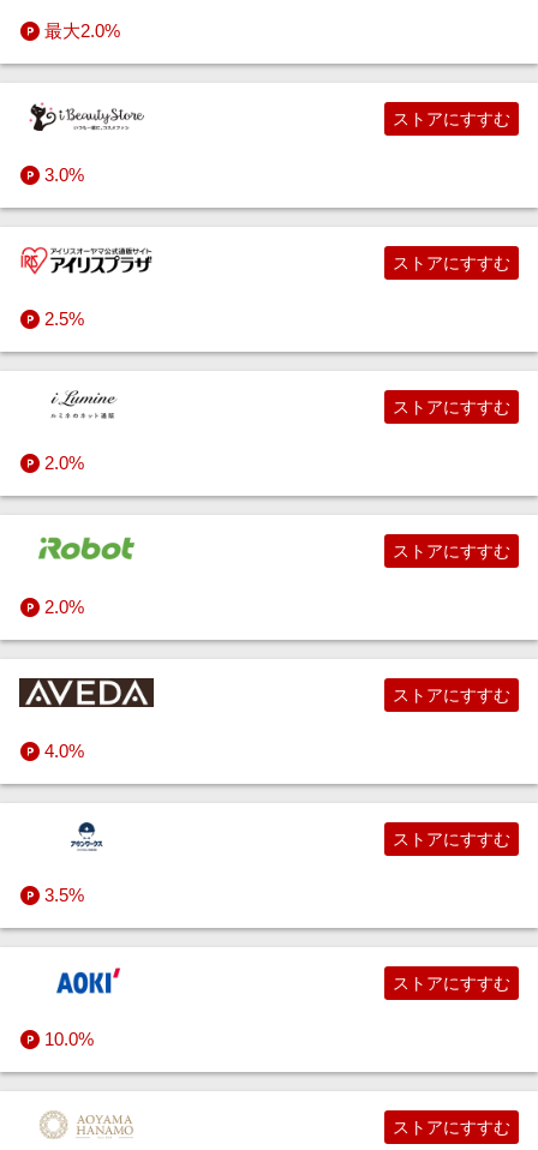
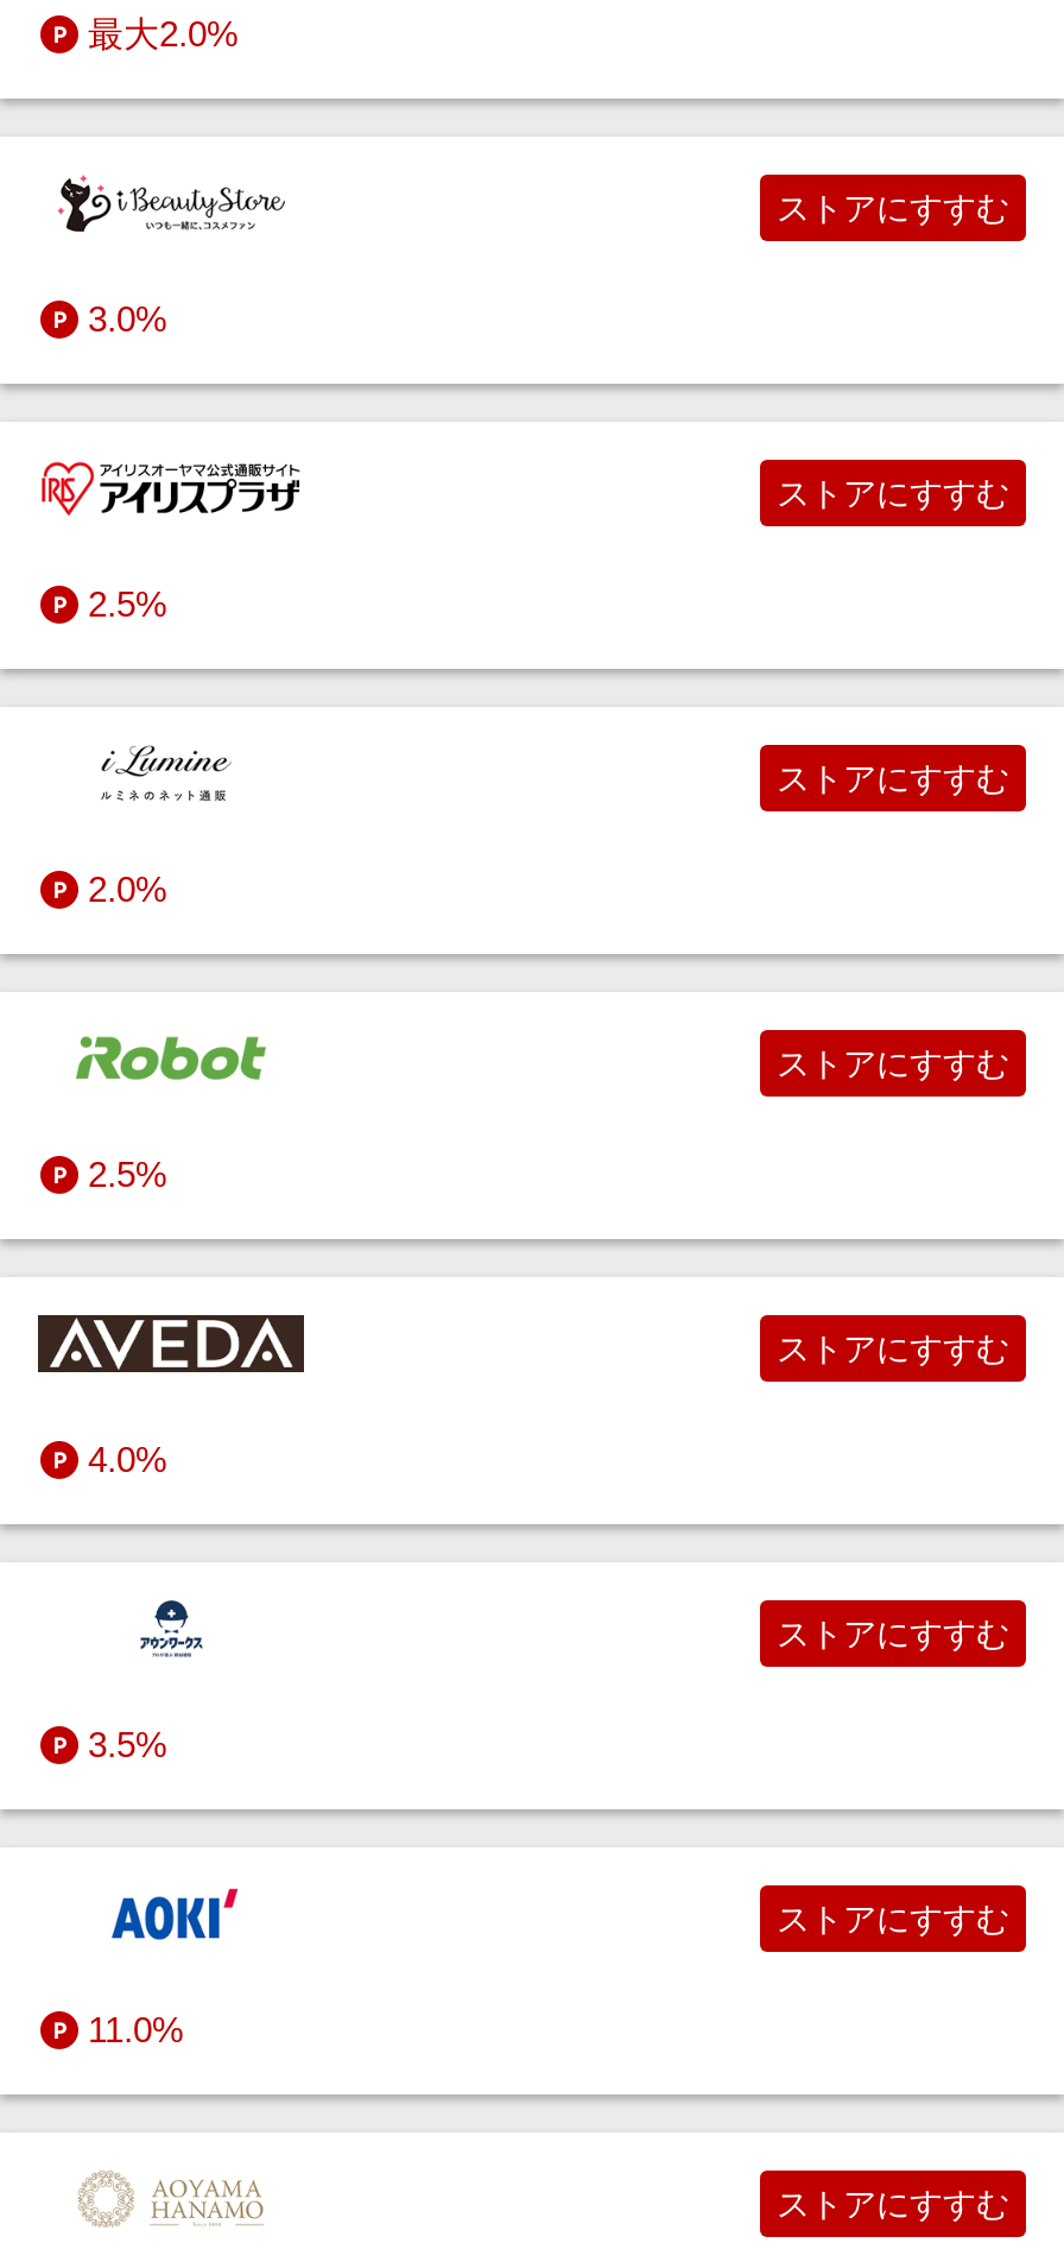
[44,597,84,617] 2.0% -> [88,1154,166,1194] 2.5%
[44,1029,94,1049] 10.0% -> [88,2009,183,2049] 11.0%

